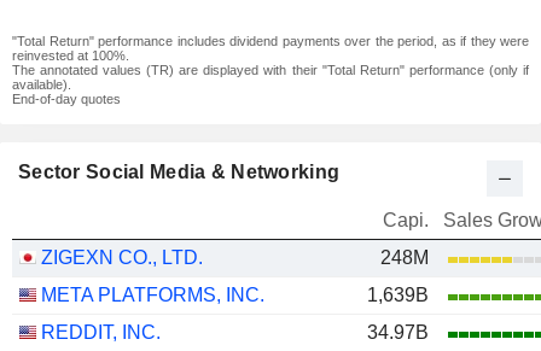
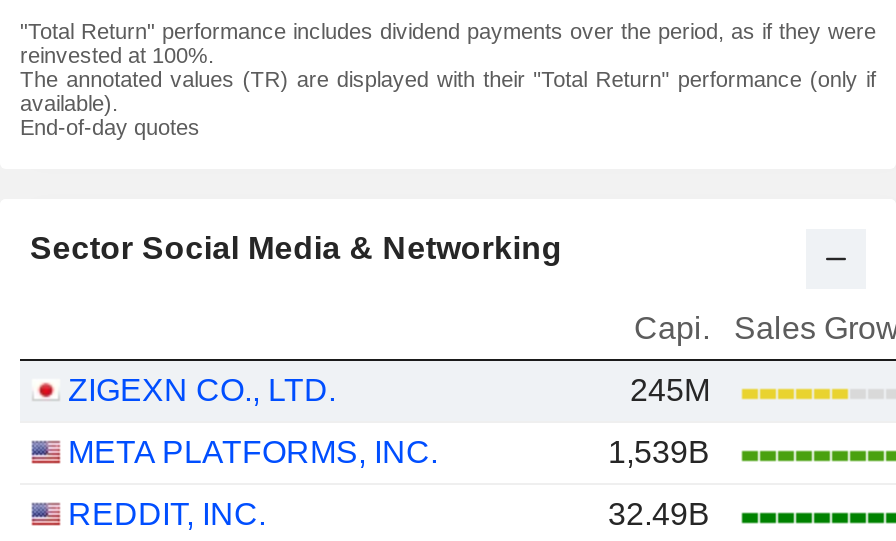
[380,247,429,268] 248M -> [630,373,710,407] 245M
[367,285,429,305] 1,639B -> [608,435,710,469] 1,539B
[367,322,429,343] 34.97B -> [608,497,710,531] 32.49B

